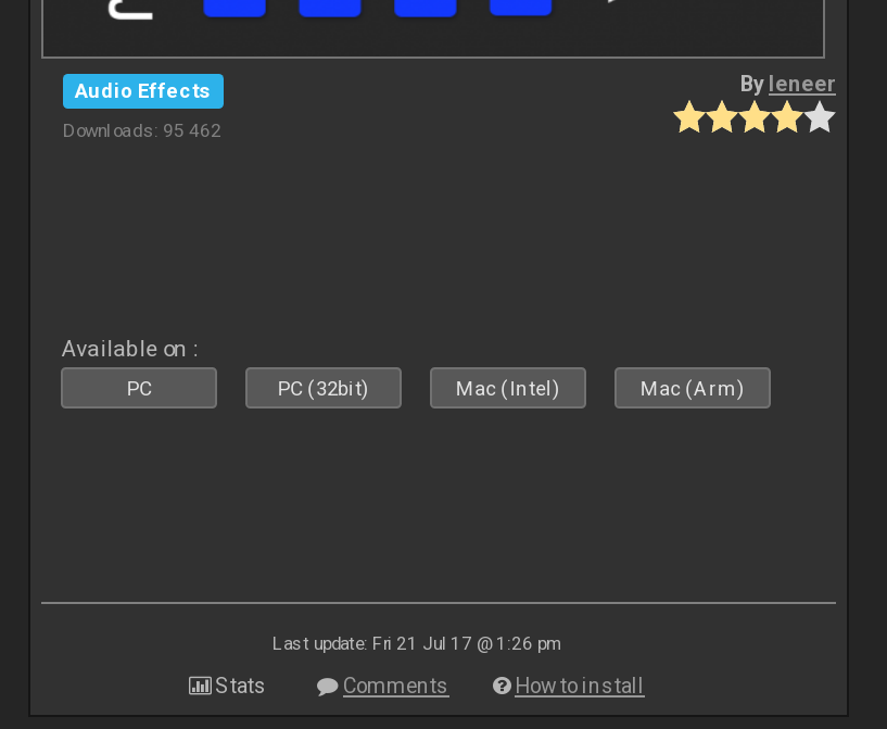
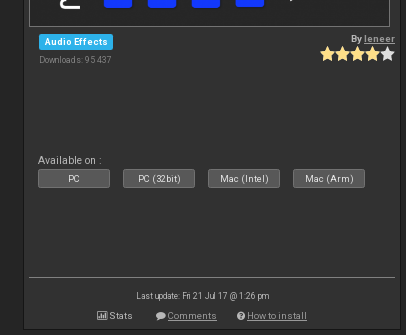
[63,119,221,141] Downloads: 95 462 -> [39,55,112,65] Downloads: 95 437

